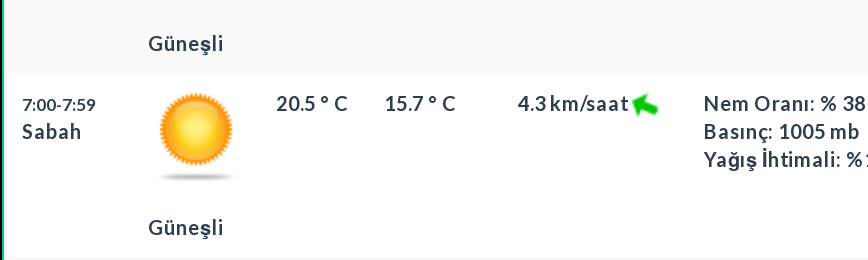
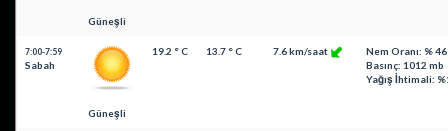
[276,91,348,115] 20.5 ° C -> [152,45,188,57] 19.2 ° C
[384,91,456,115] 15.7 ° C -> [206,45,242,57] 13.7 ° C
[518,91,628,115] 4.3 km/saat -> [273,45,328,57] 7.6 km/saat
[704,91,866,115] Nem Oranı: % 38 -> [366,45,447,57] Nem Oranı: % 46
[704,119,860,143] Basınç: 1005 mb -> [366,59,444,71] Basınç: 1012 mb

